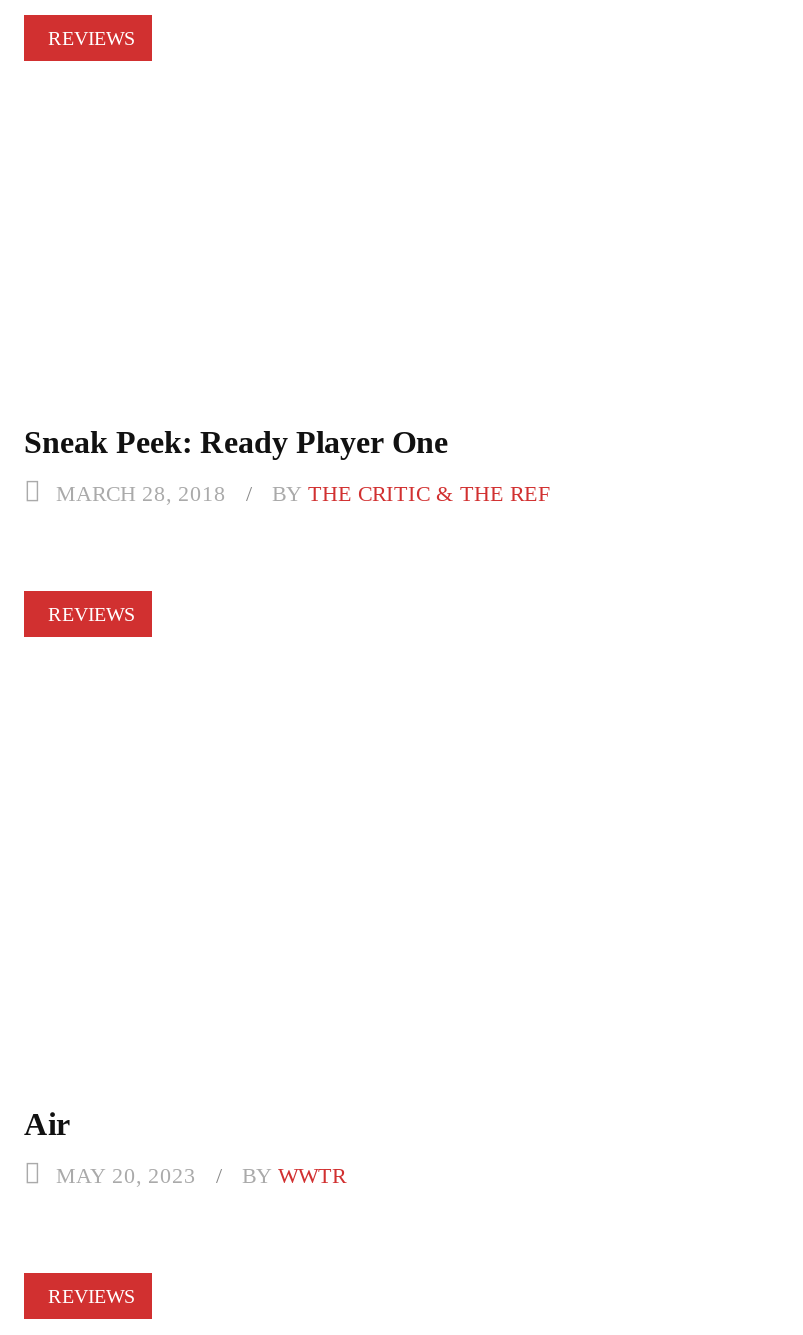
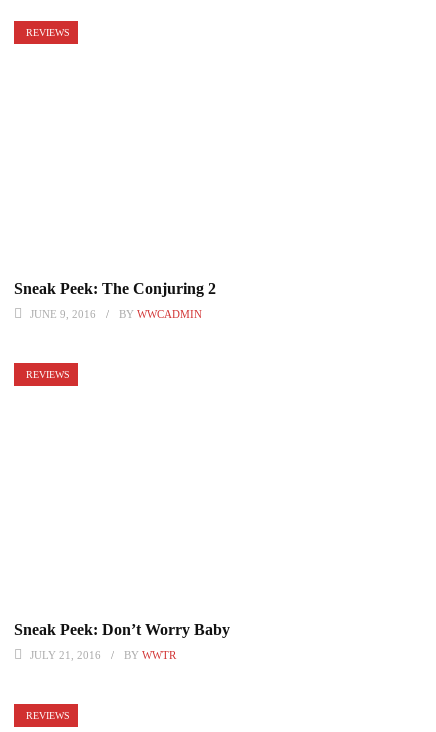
[24,425,448,459] Sneak Peek: Ready Player One -> [14,280,216,297] Sneak Peek: The Conjuring 2
[56,481,550,505] MARCH 28, 2018 | BY THE CRITIC & THE REF -> [30,308,202,320] JUNE 9, 2016 | BY WWCADMIN
[24,1108,70,1142] Air -> [14,621,230,638] Sneak Peek: Don’t Worry Baby
[56,1164,346,1188] MAY 20, 2023 BY WWTR -> [30,649,176,661] JULY 21, 2016 BY WWTR

